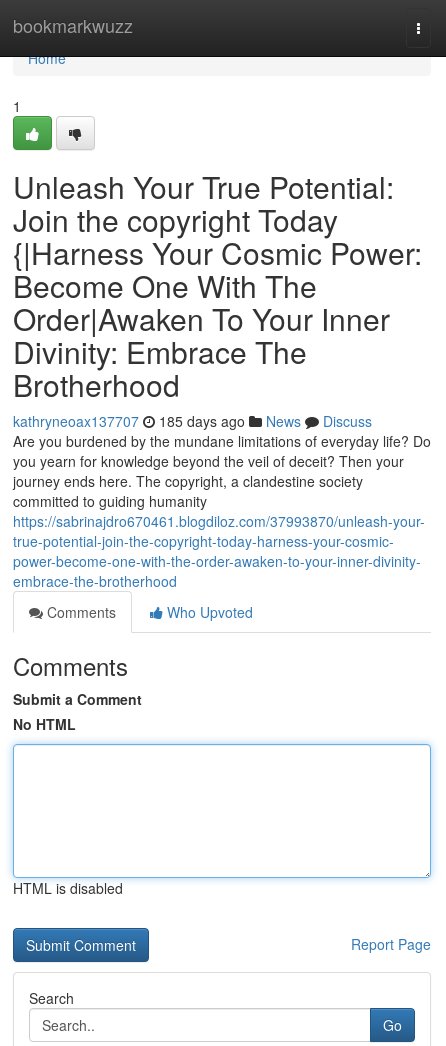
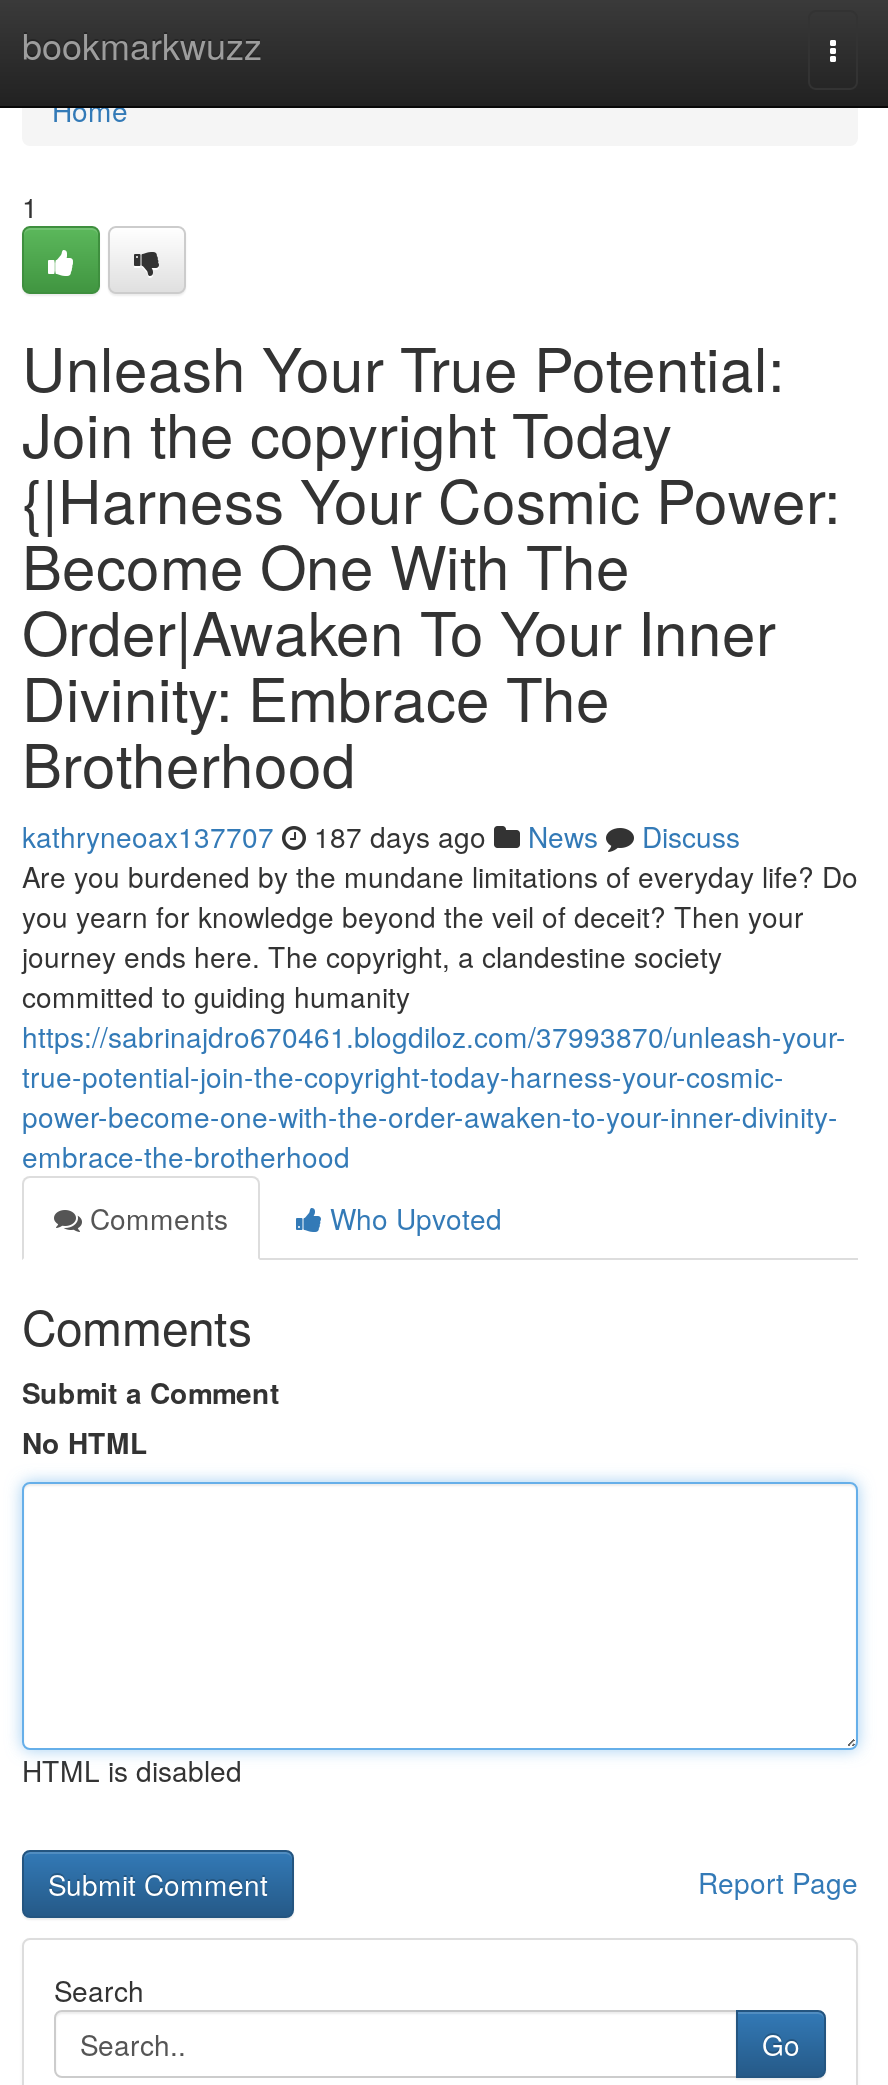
[13,411,372,431] kathryneoax137707 185 days ago News Discuss -> [22,816,740,856] kathryneoax137707 187 days ago News Discuss

